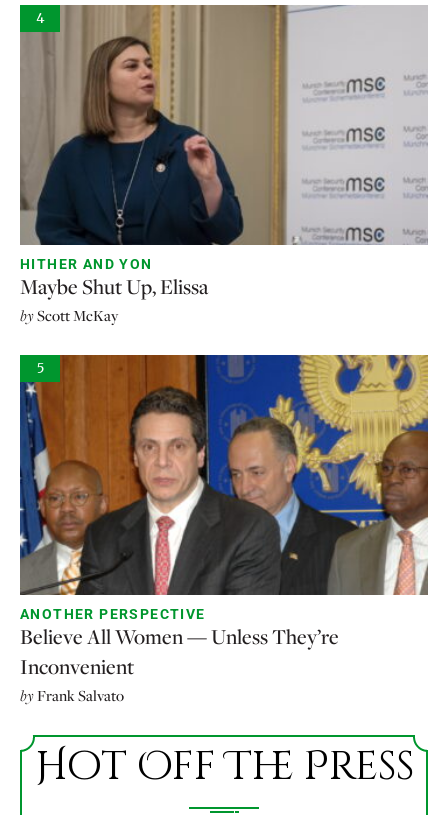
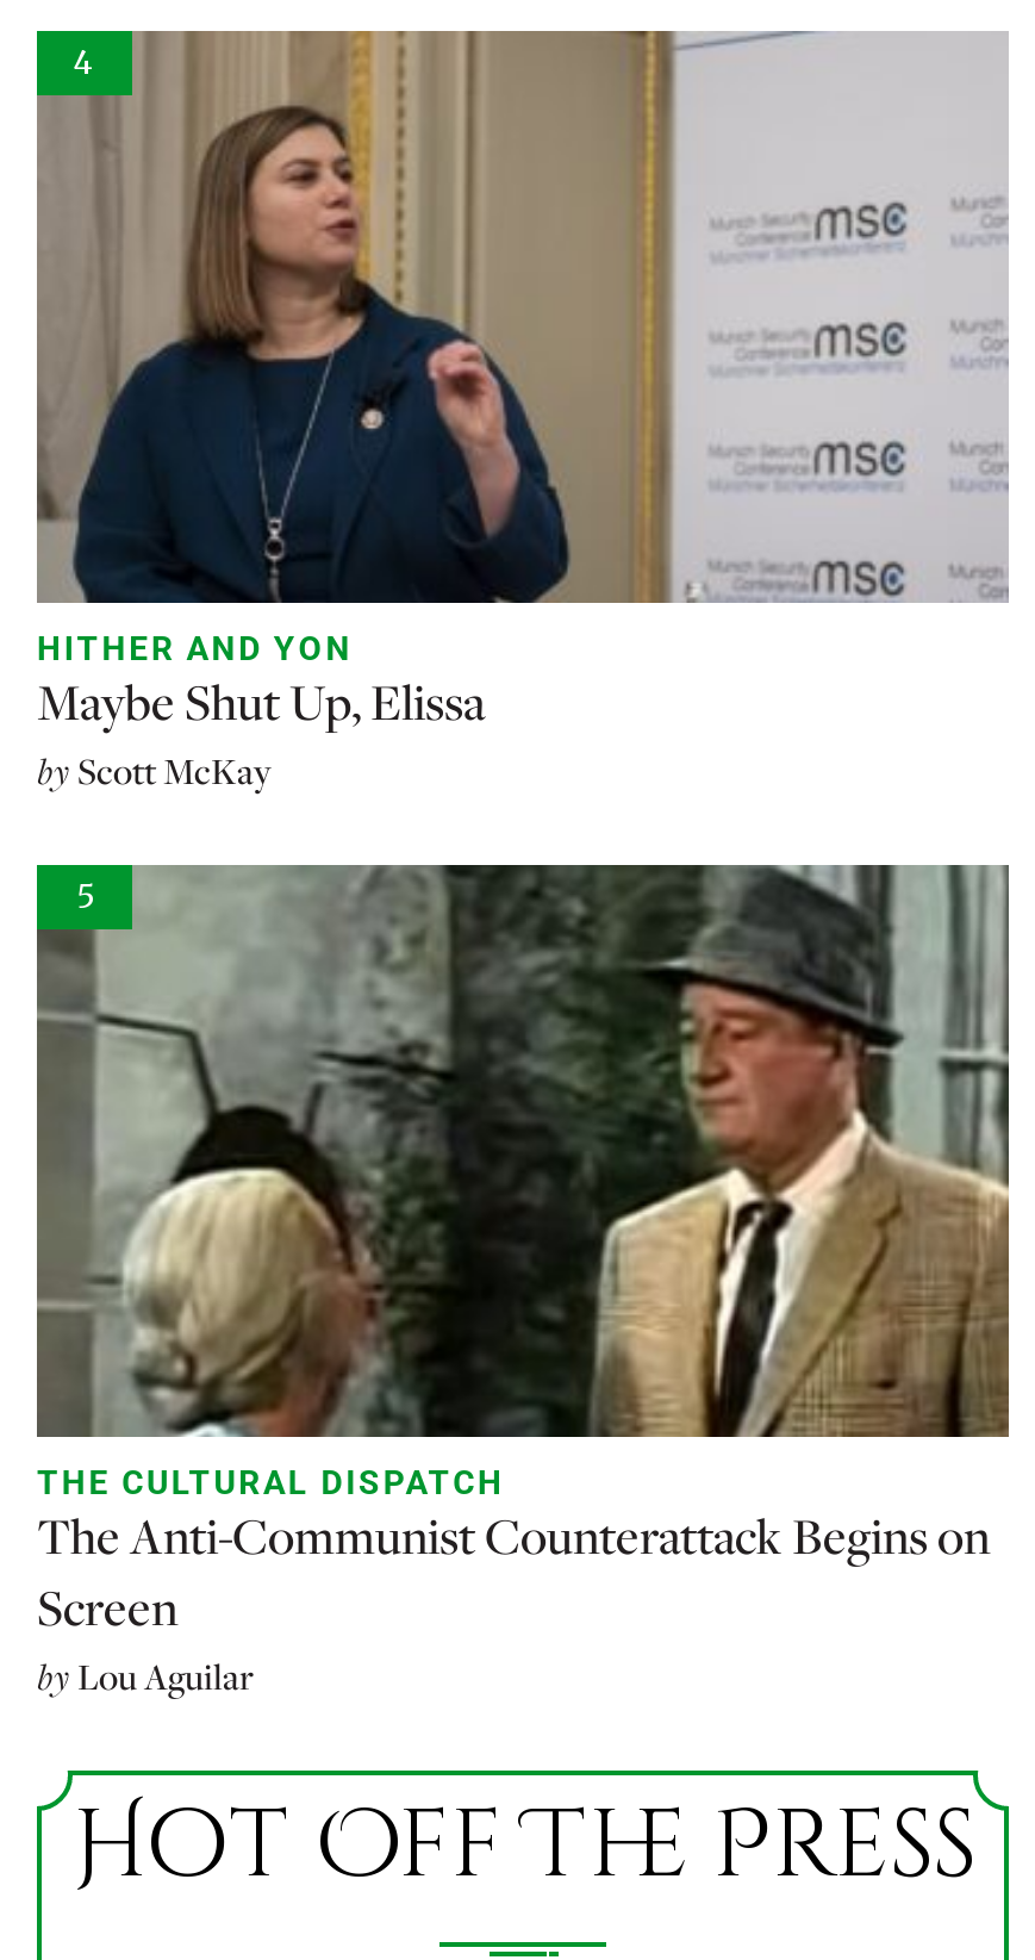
[19,354,429,705] [image] | ANOTHER PERSPECTIVE | Believe All Women — Unless They’re | Inconvenient | by Frank Salvato -> [35,863,1011,1699] [image] | THE CULTURAL DISPATCH | The Anti-Communist Counterattack Begins on | Screen | by Lou Aguilar

